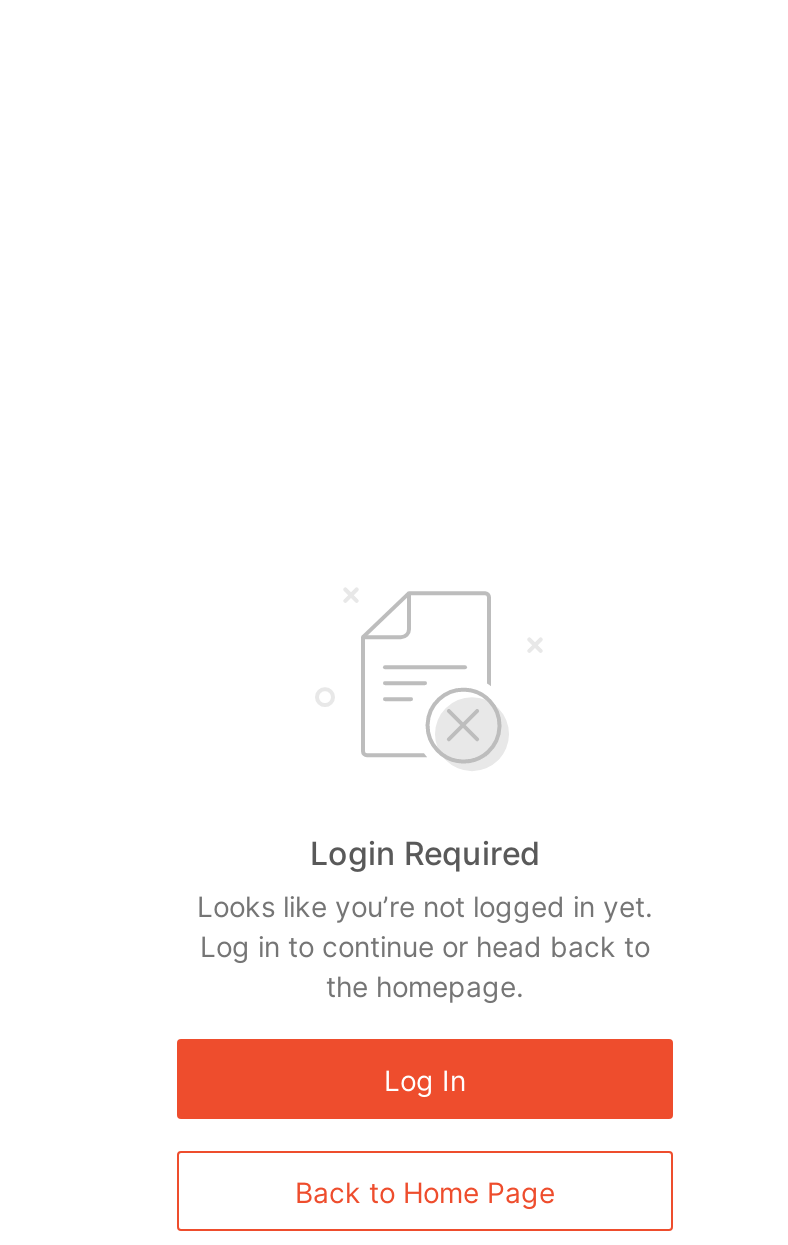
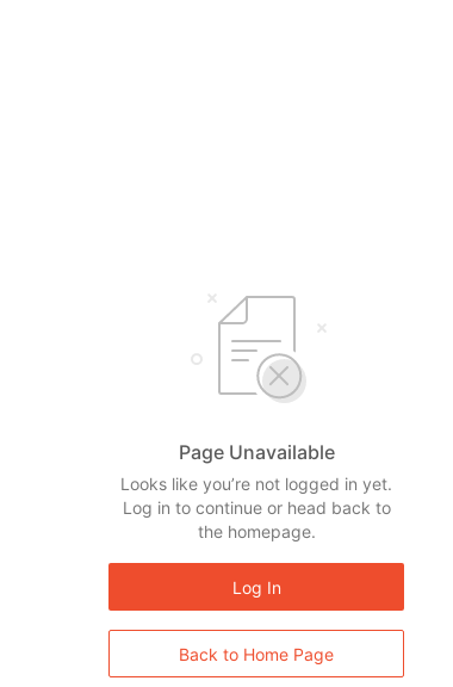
[310,833,540,873] Login Required -> [178,440,334,464] Page Unavailable

